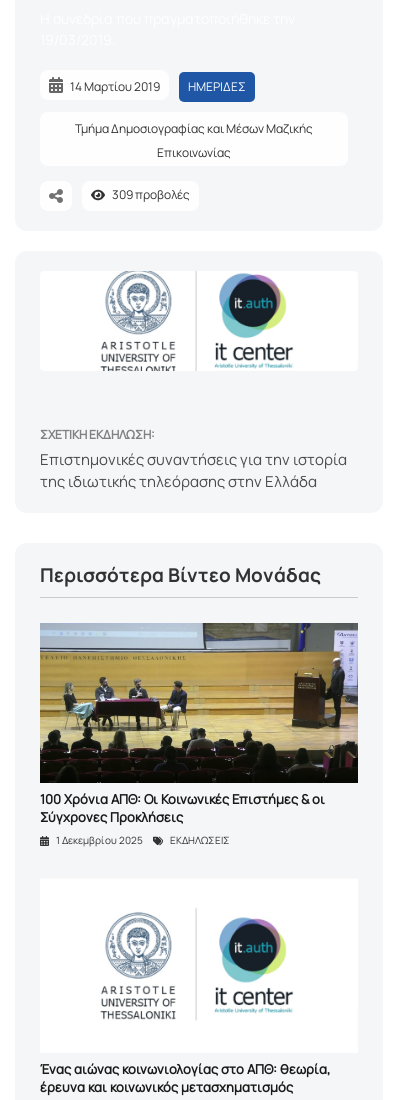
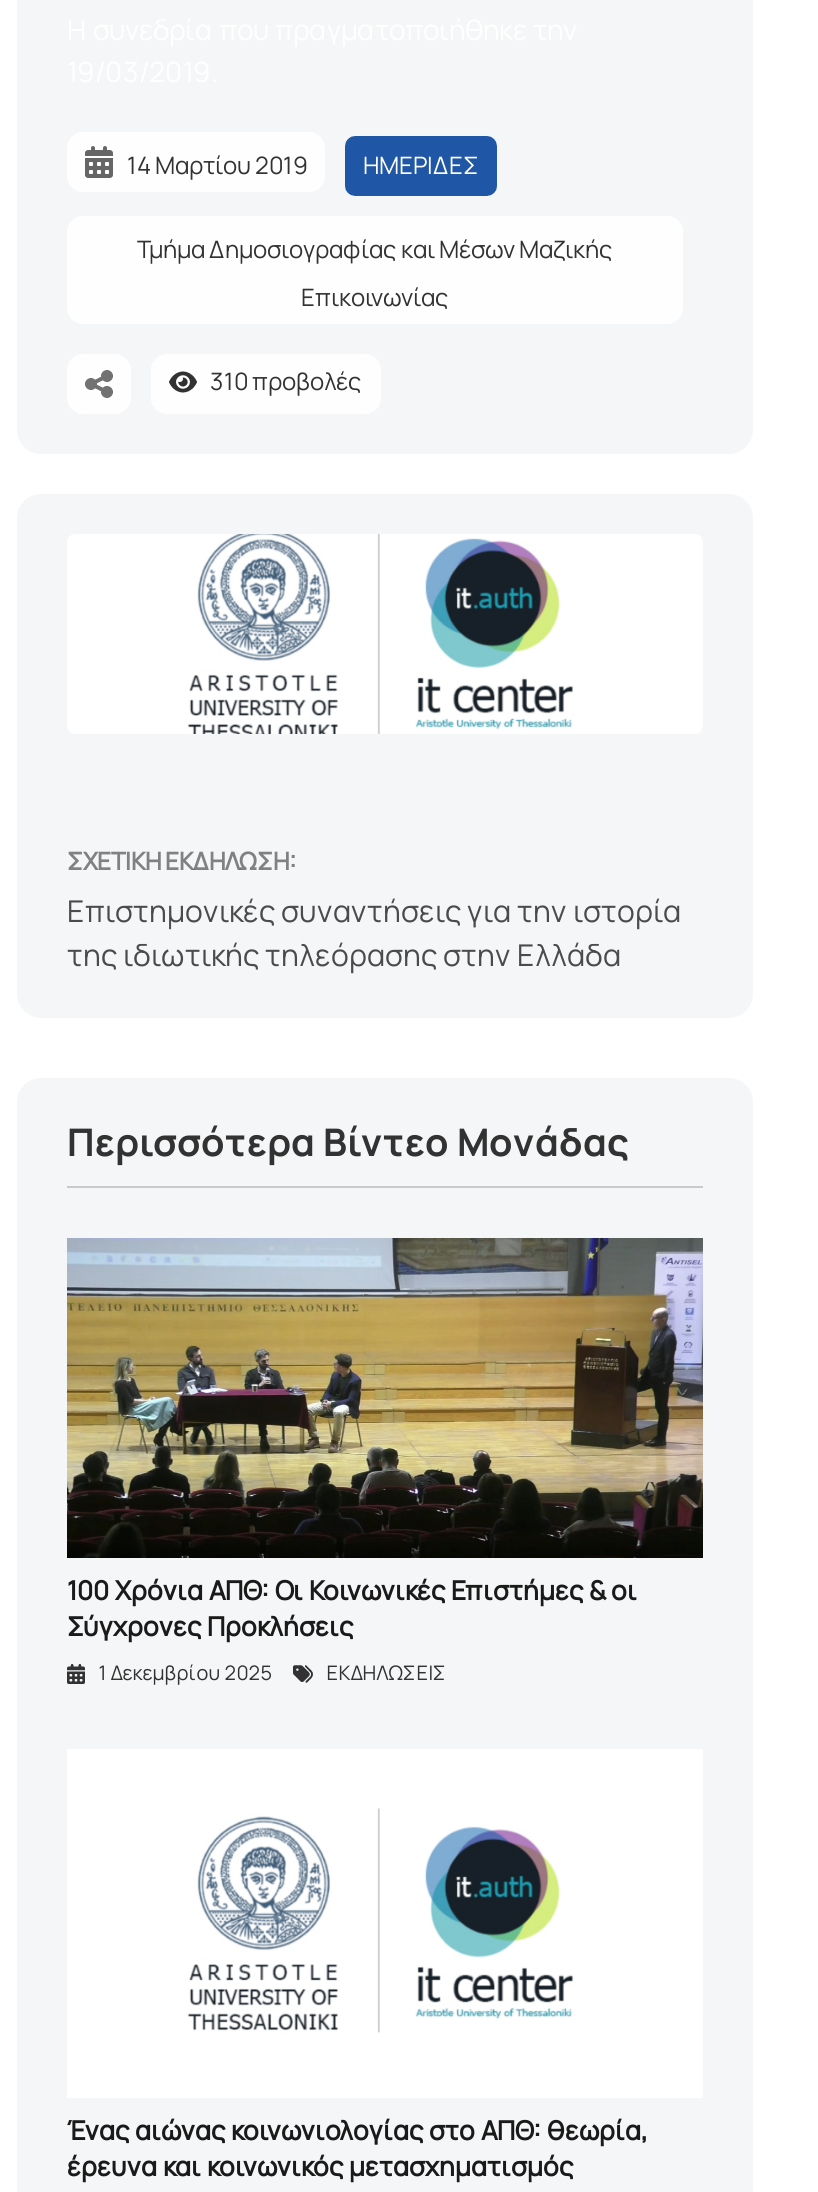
[111,186,189,203] 309 προβολές -> [210,364,362,398] 310 προβολές

